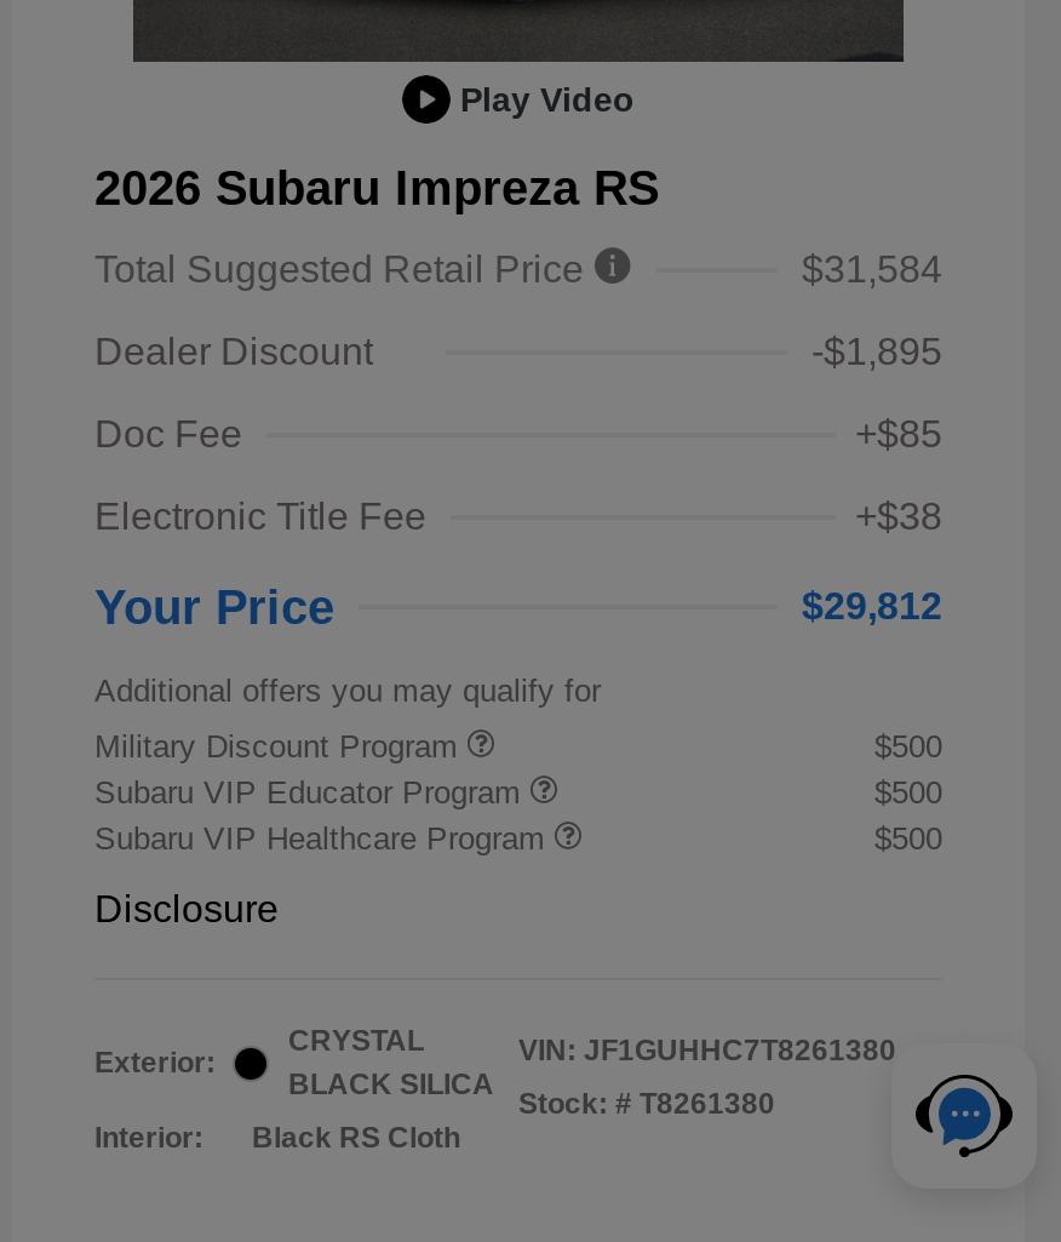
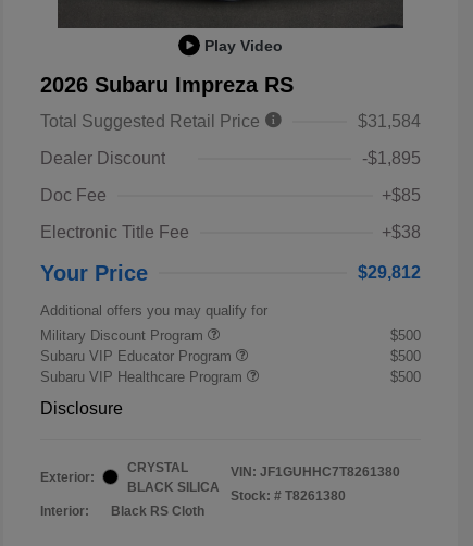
[913,1071,1015,1161] [image] -> none

